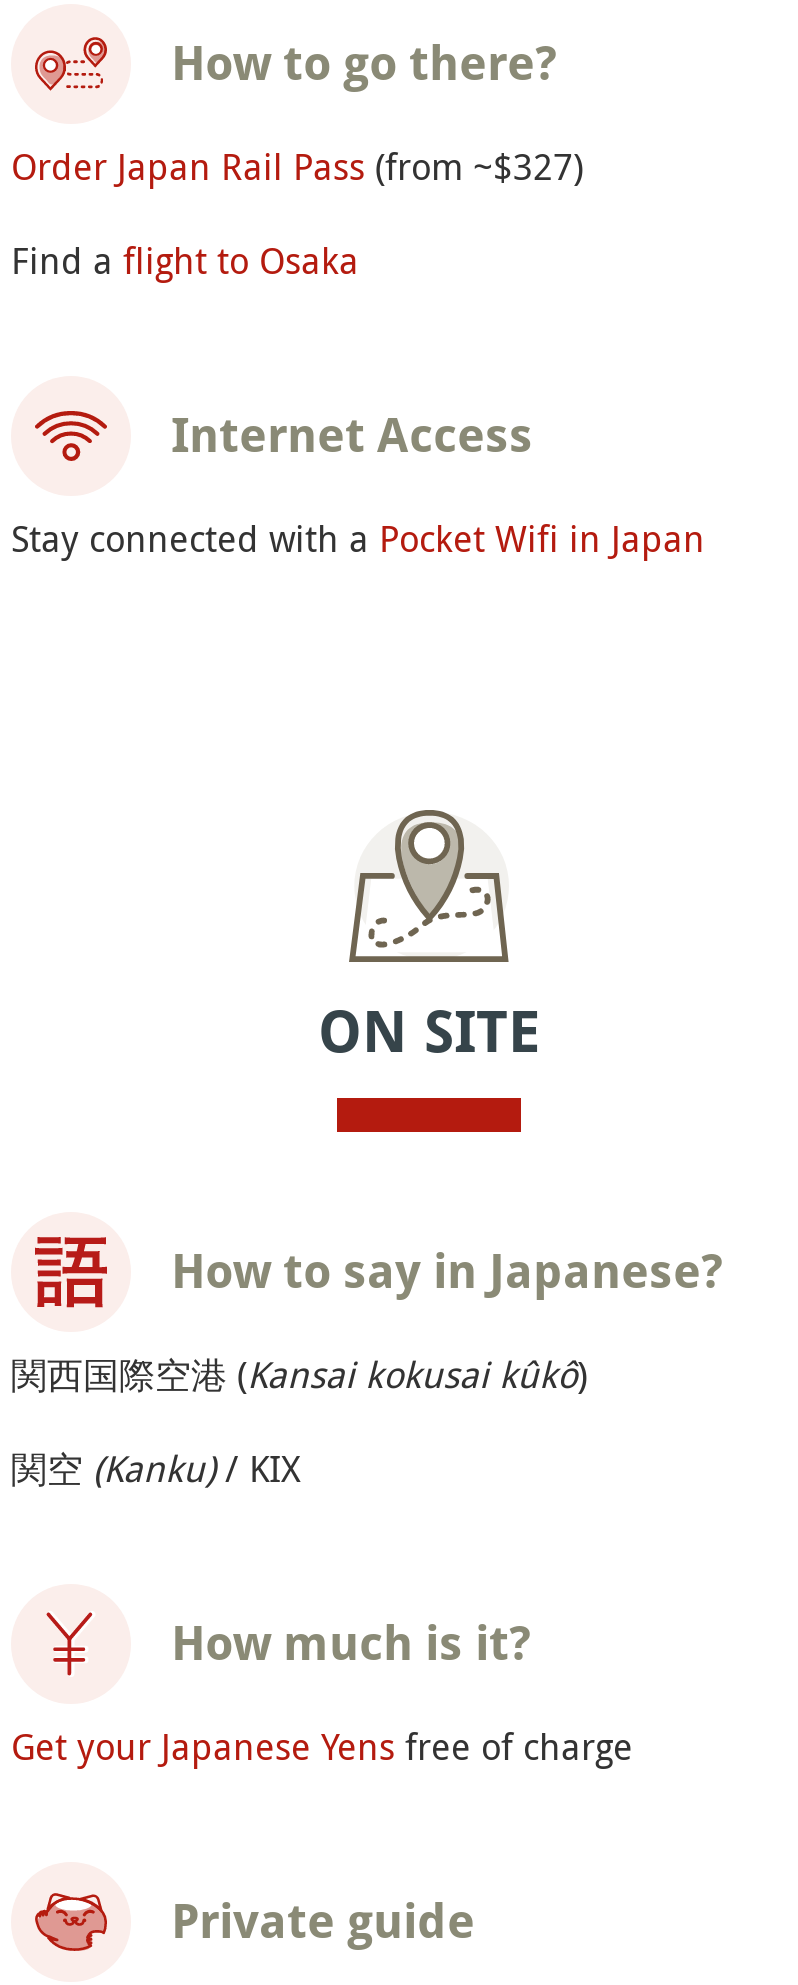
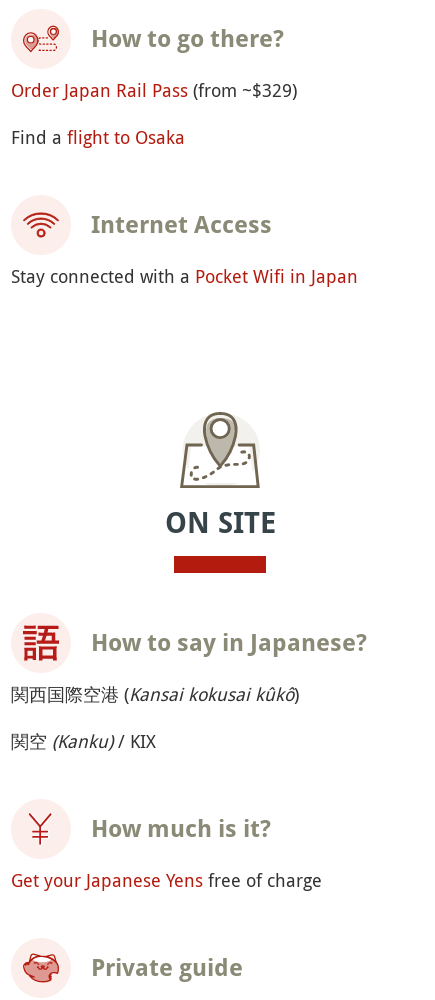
[11,143,583,191] Order Japan Rail Pass (from ~$327) -> [11,78,297,102] Order Japan Rail Pass (from ~$329)

